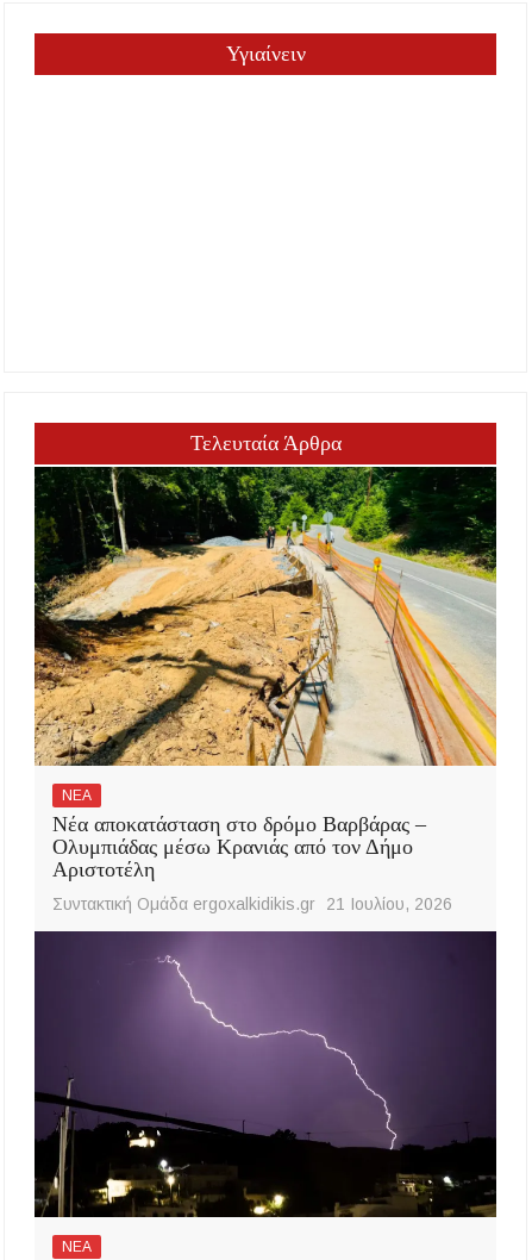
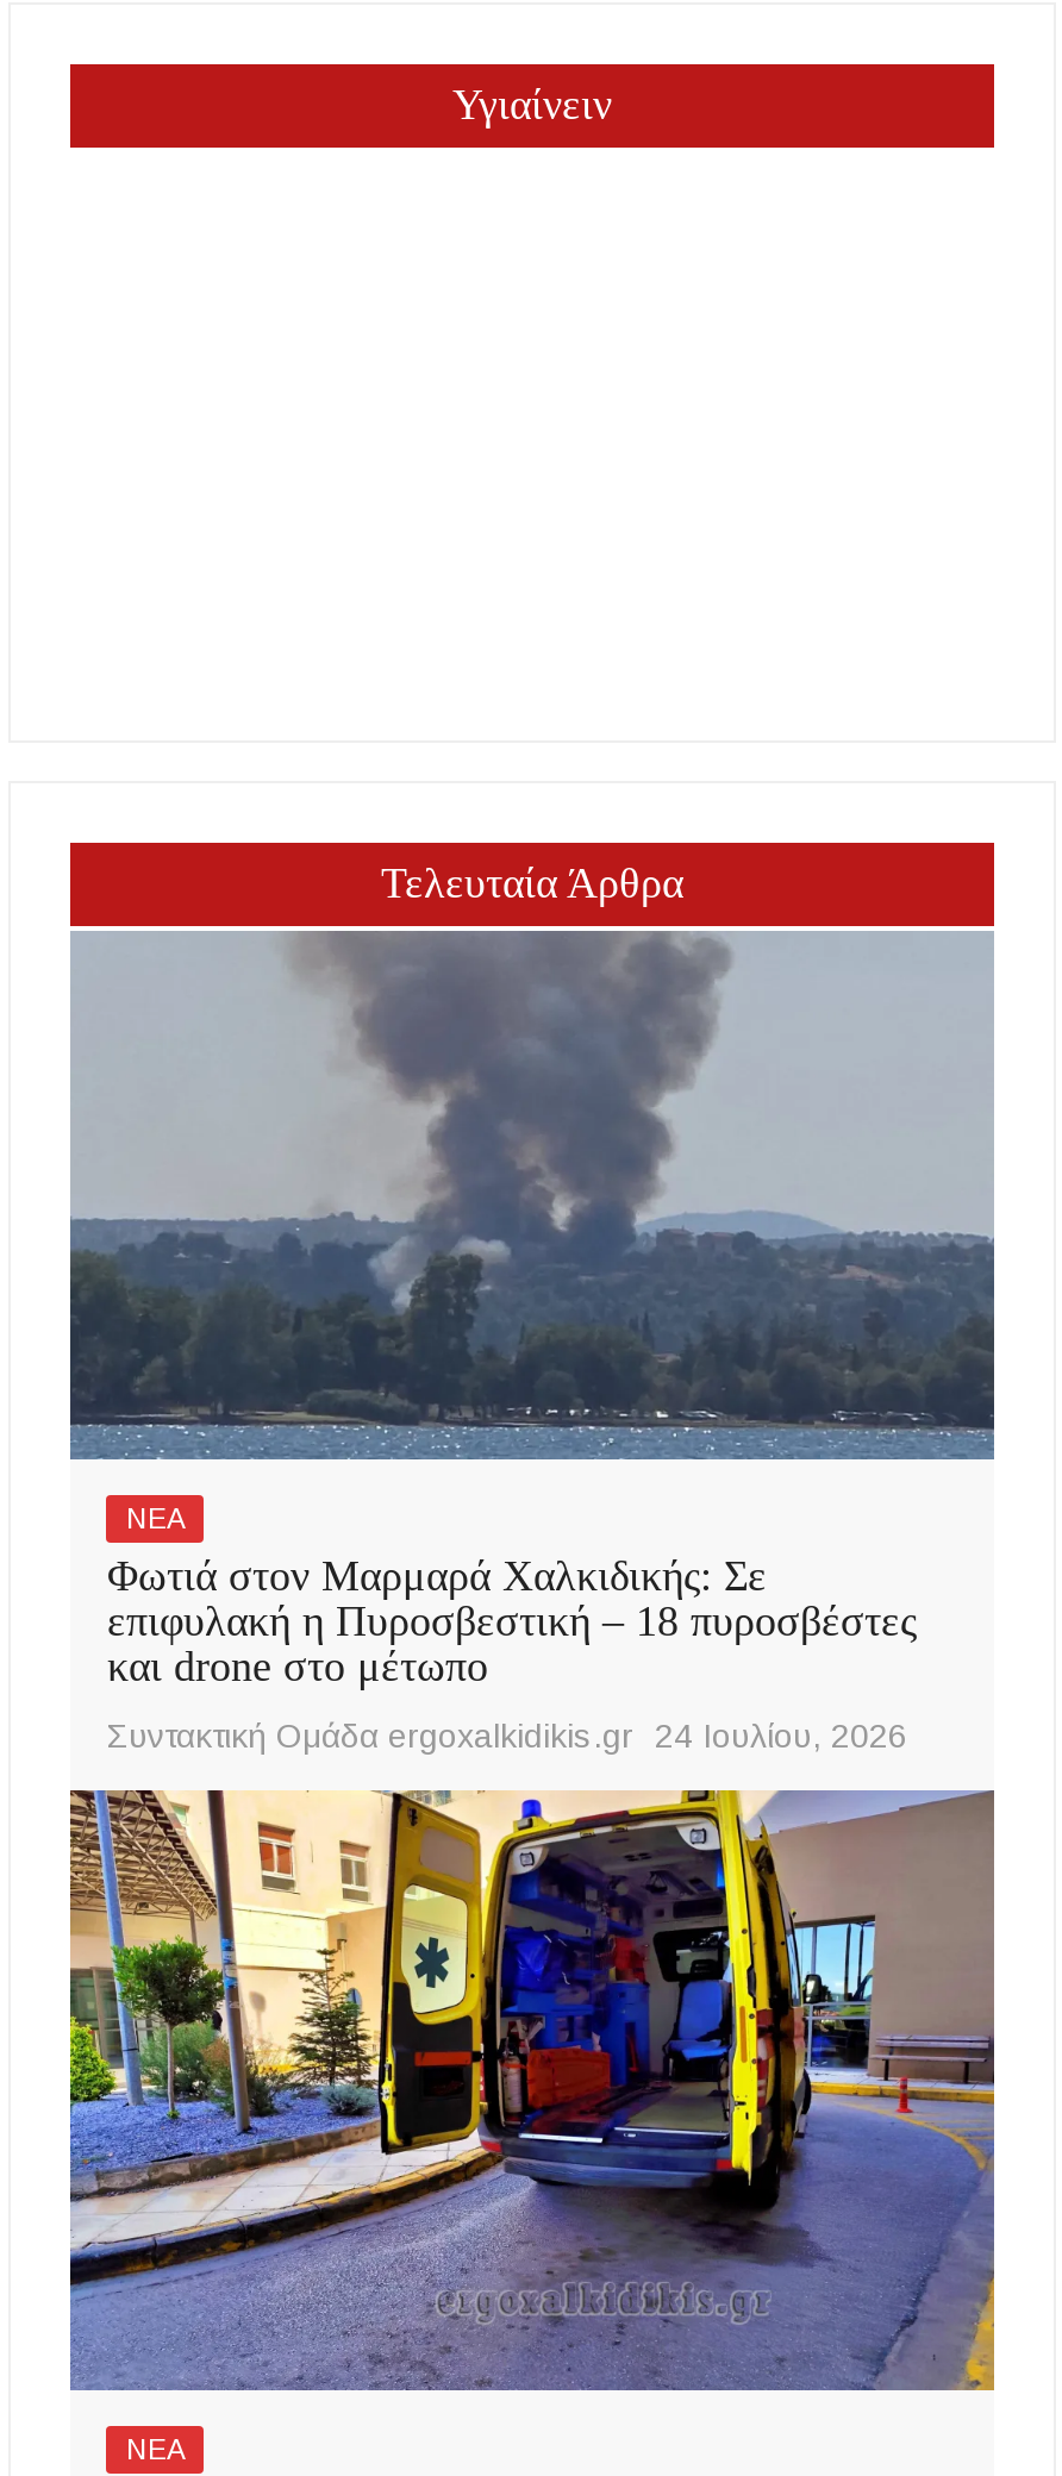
[33,466,497,882] [image] | Νέα αποκατάσταση στο δρόμο Βαρβάρας – | Ολυμπιάδας μέσω Κρανιάς από τον Δήμο | Αριστοτέλη -> [68,928,997,1691] [image] | Φωτιά στον Μαρμαρά Χαλκιδικής: Σε | επιφυλακή η Πυροσβεστική – 18 πυροσβέστες | και drone στο μέτωπο
[53,895,453,914] Συντακτική Ομάδα ergoxalkidikis.gr 21 Ιουλίου, 2026 -> [107,1717,907,1755] Συντακτική Ομάδα ergoxalkidikis.gr 24 Ιουλίου, 2026
[33,930,497,1218] [image] -> [68,1790,997,2393] [image]

